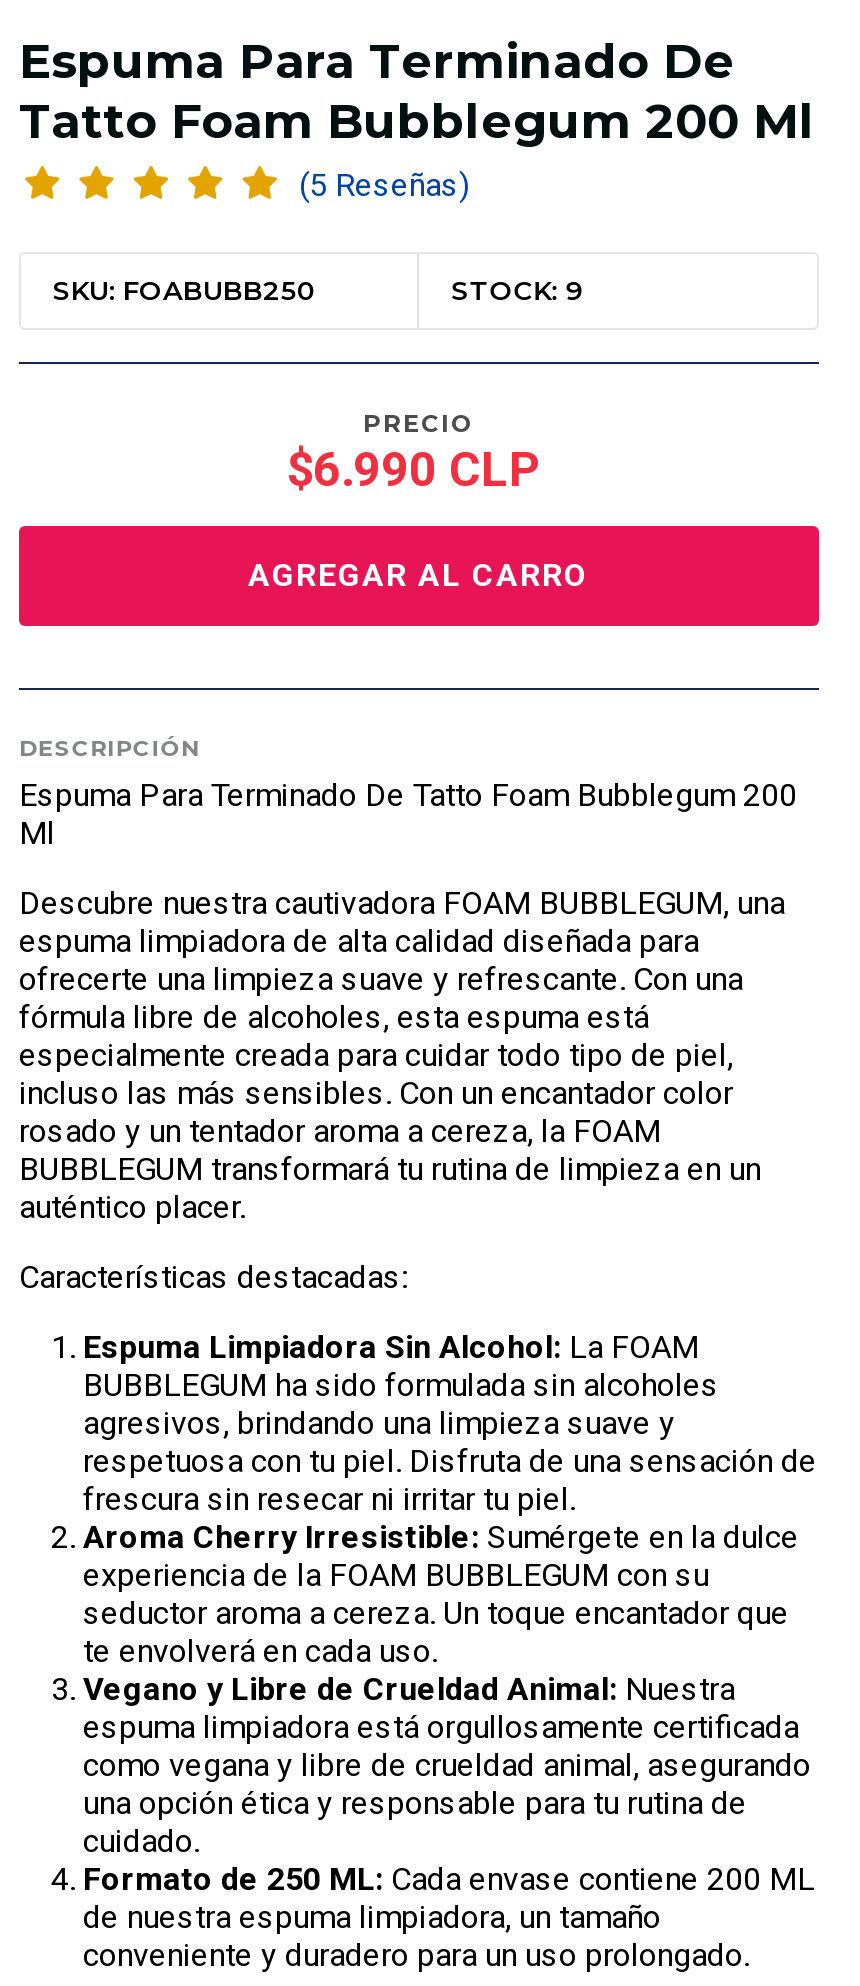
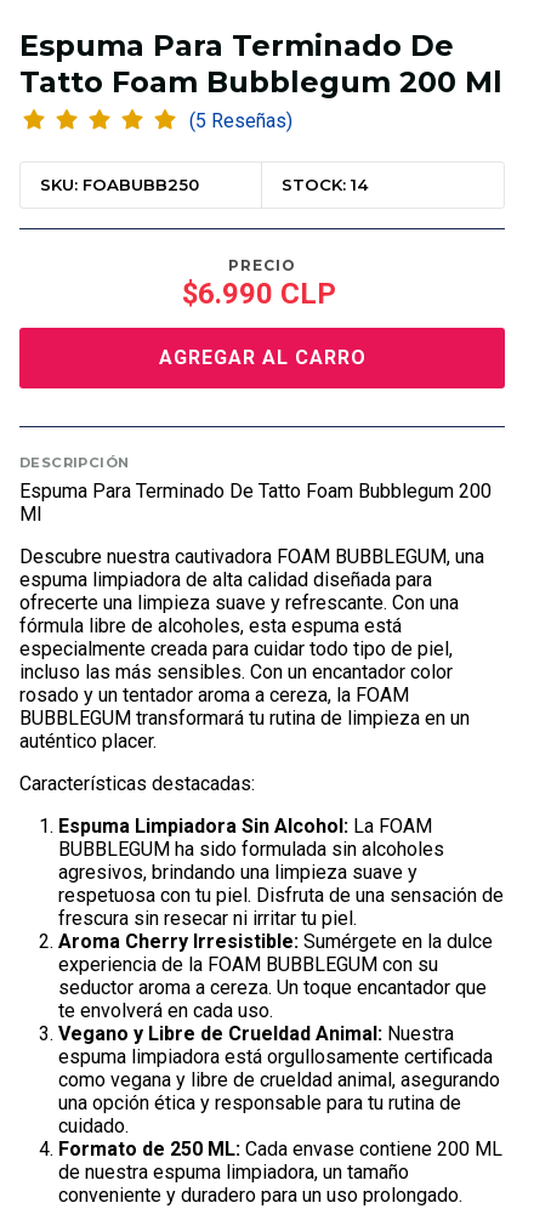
[452,275,584,307] STOCK: 9 -> [282,175,368,195] STOCK: 14

